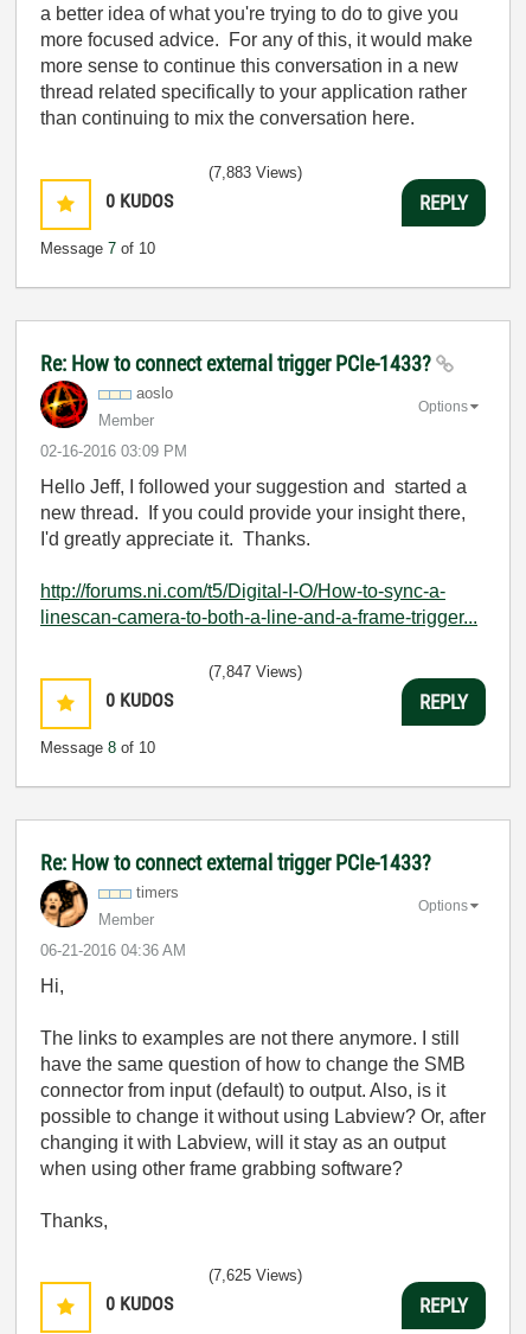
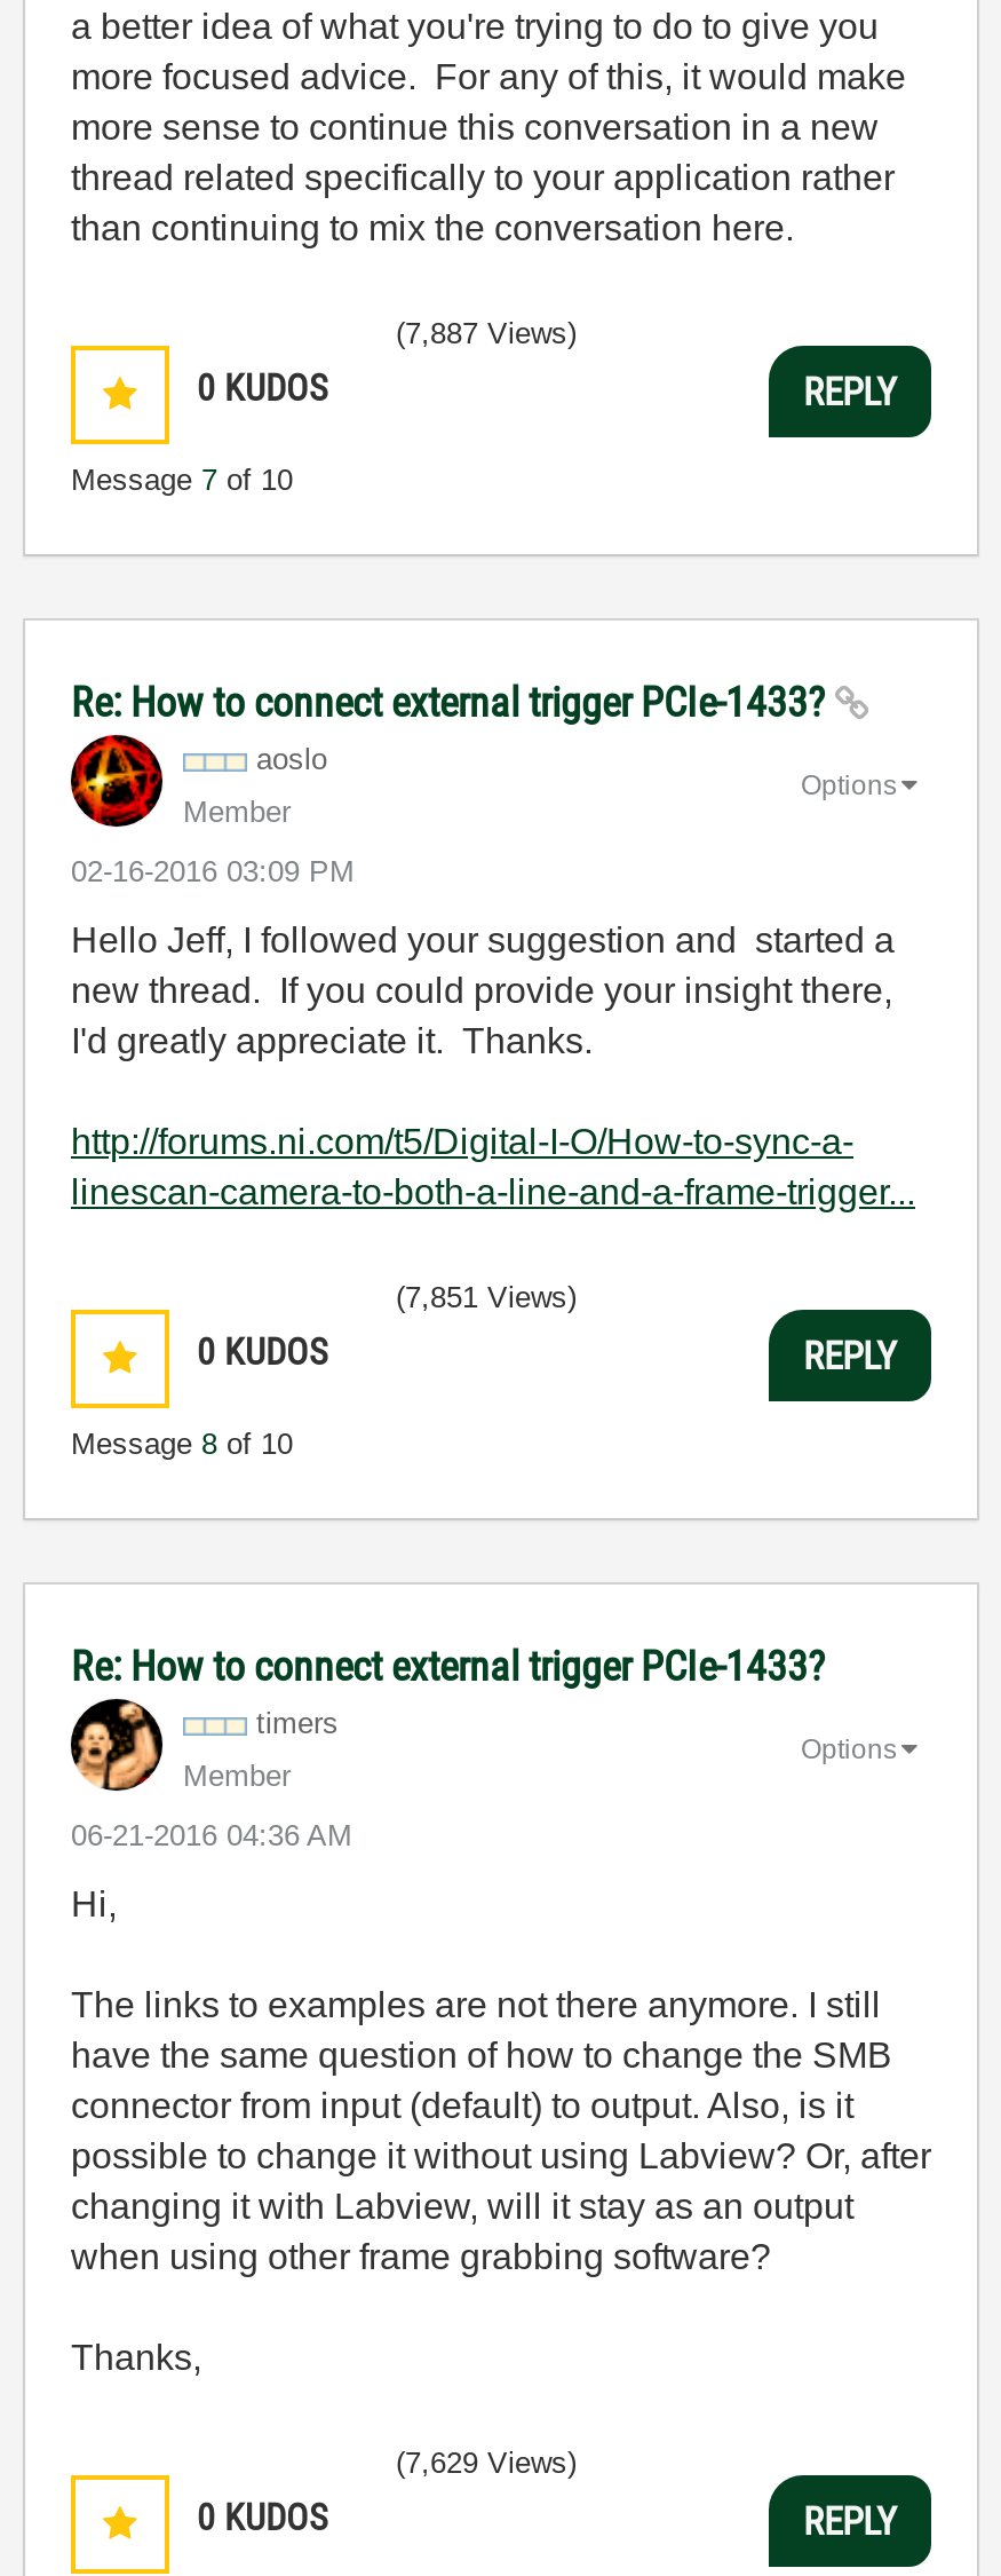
[209,164,302,181] (7,883 Views) -> [396,316,577,350] (7,887 Views)
[209,663,302,681] (7,847 Views) -> [396,1280,577,1314] (7,851 Views)
[209,1266,302,1284] (7,625 Views) -> [396,2445,577,2480] (7,629 Views)

